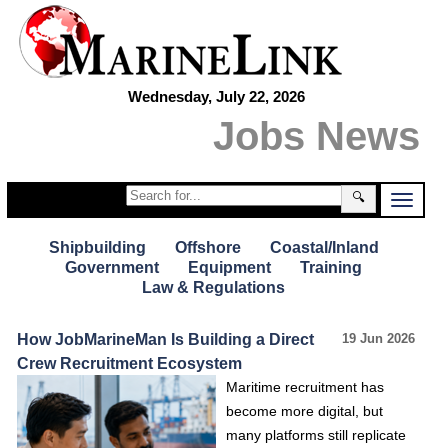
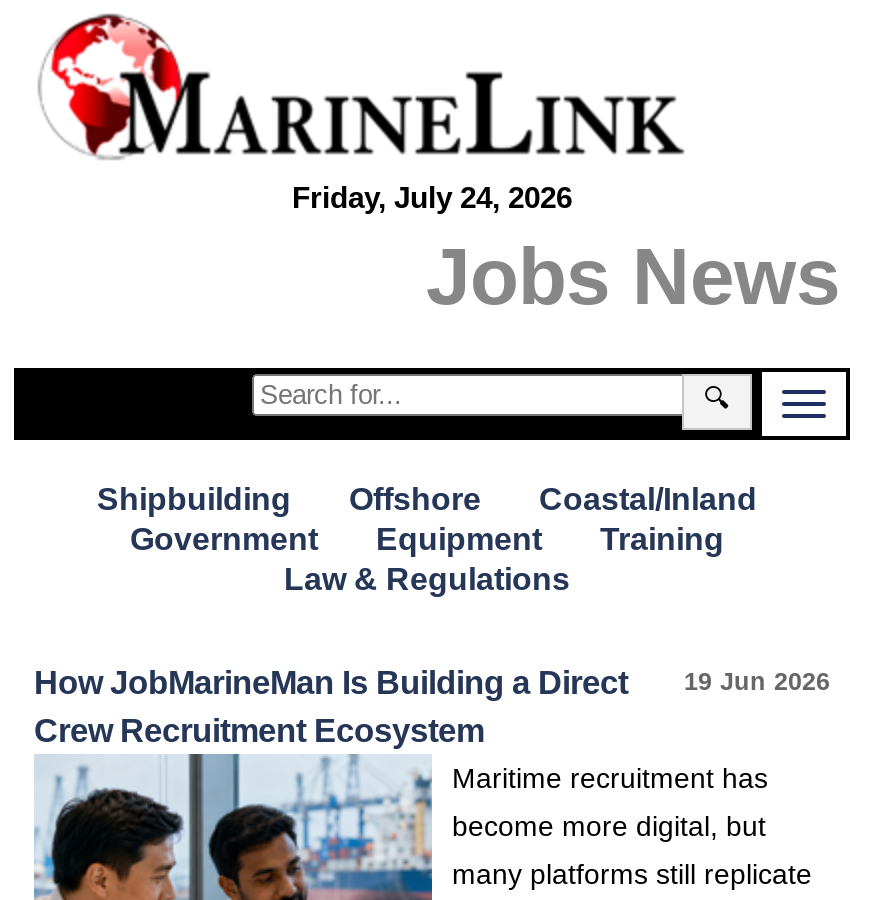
[127,88,304,105] Wednesday, July 22, 2026 -> [292,180,572,214] Friday, July 24, 2026

